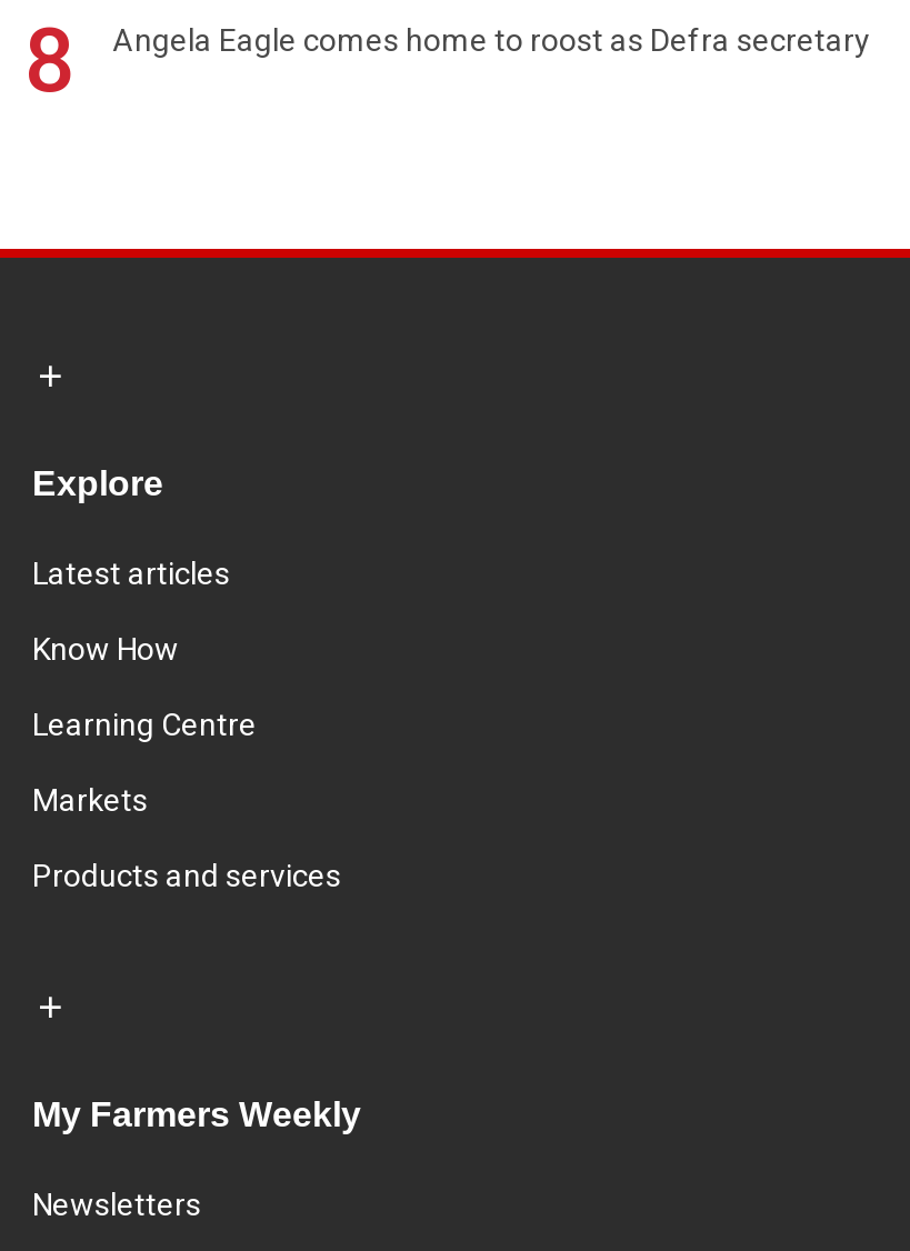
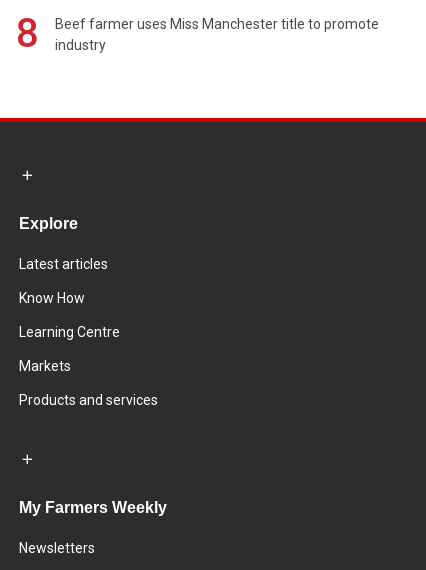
[112,23,870,58] Angela Eagle comes home to roost as Defra secretary -> [55,16,379,53] Beef farmer uses Miss Manchester title to promote | industry

